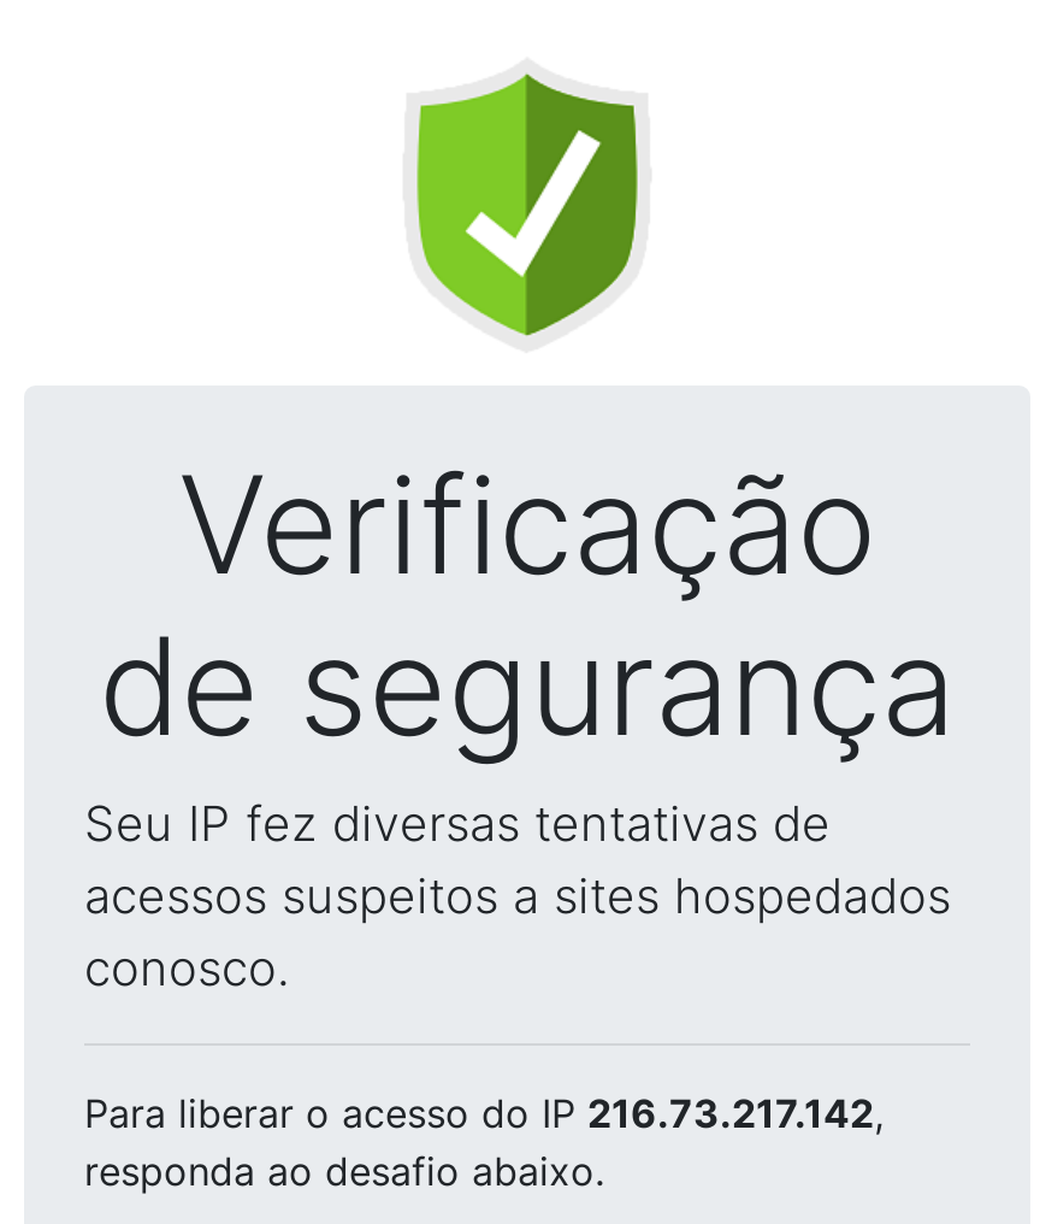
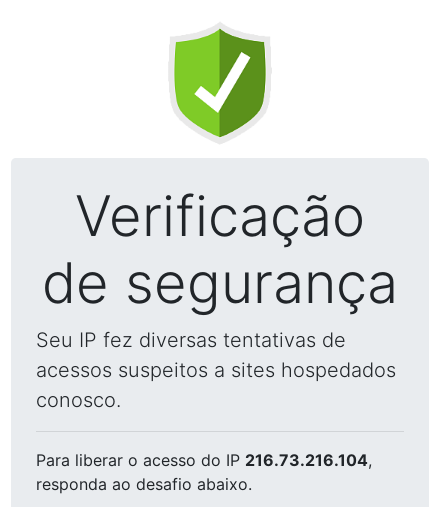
[84,1089,884,1137] Para liberar o acesso do IP 216.73.217.142, -> [36,450,372,470] Para liberar o acesso do IP 216.73.216.104,

